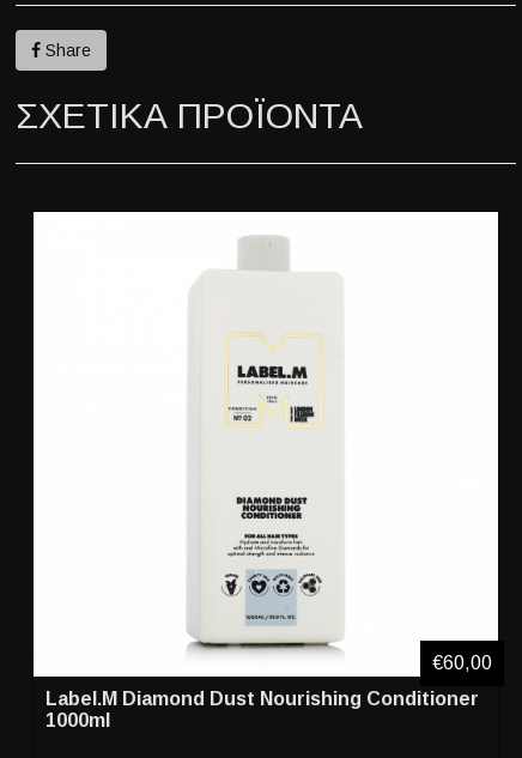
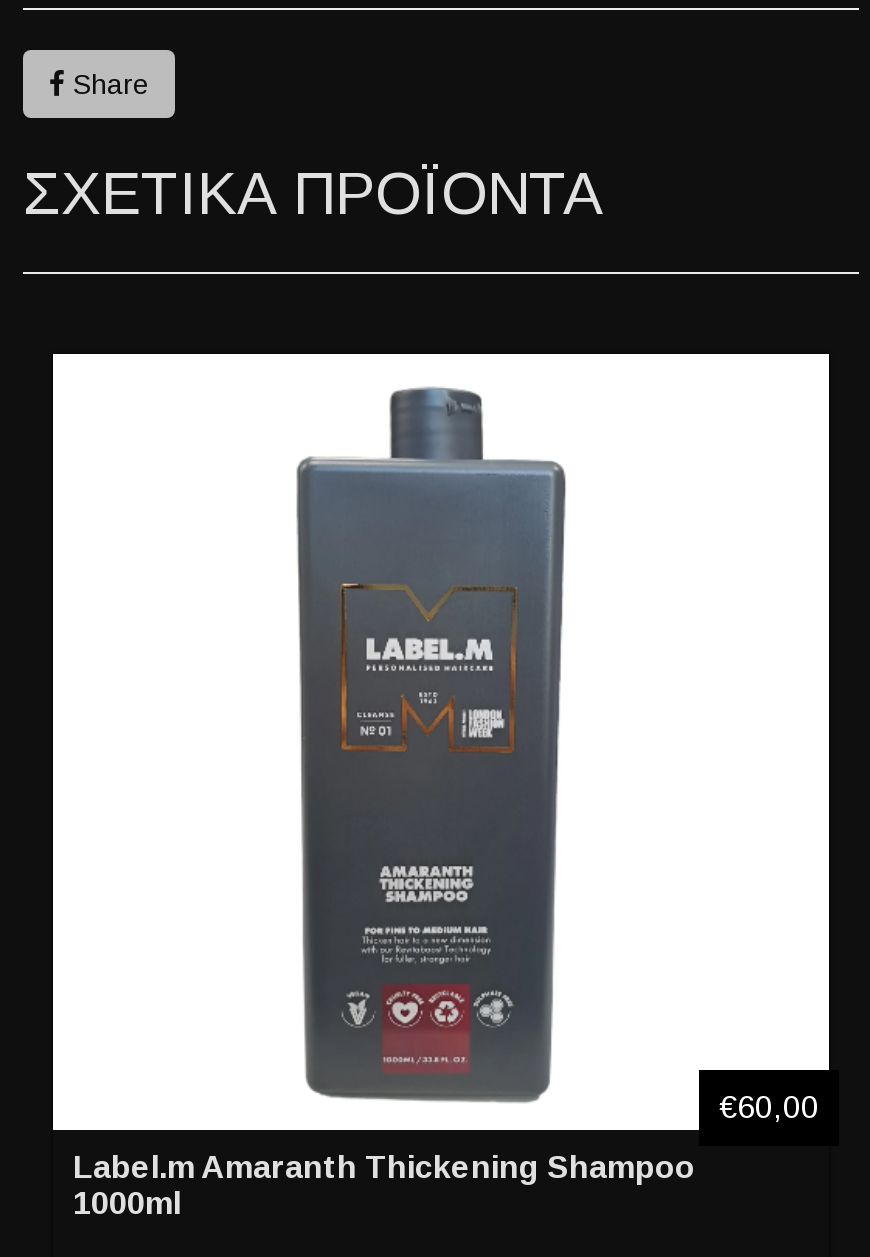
[45,232,479,709] [image] | Label.M Diamond Dust Nourishing Conditioner -> [73,386,695,1184] [image] | Label.m Amaranth Thickening Shampoo

